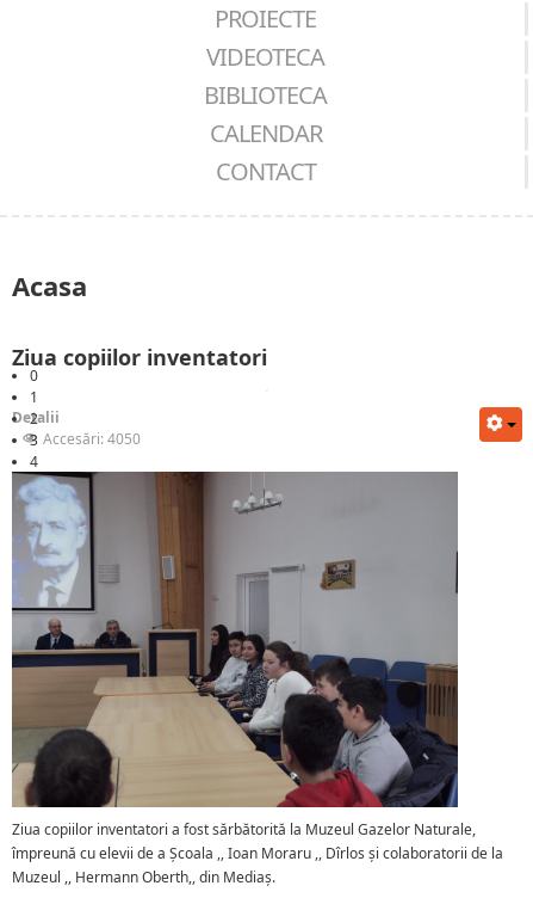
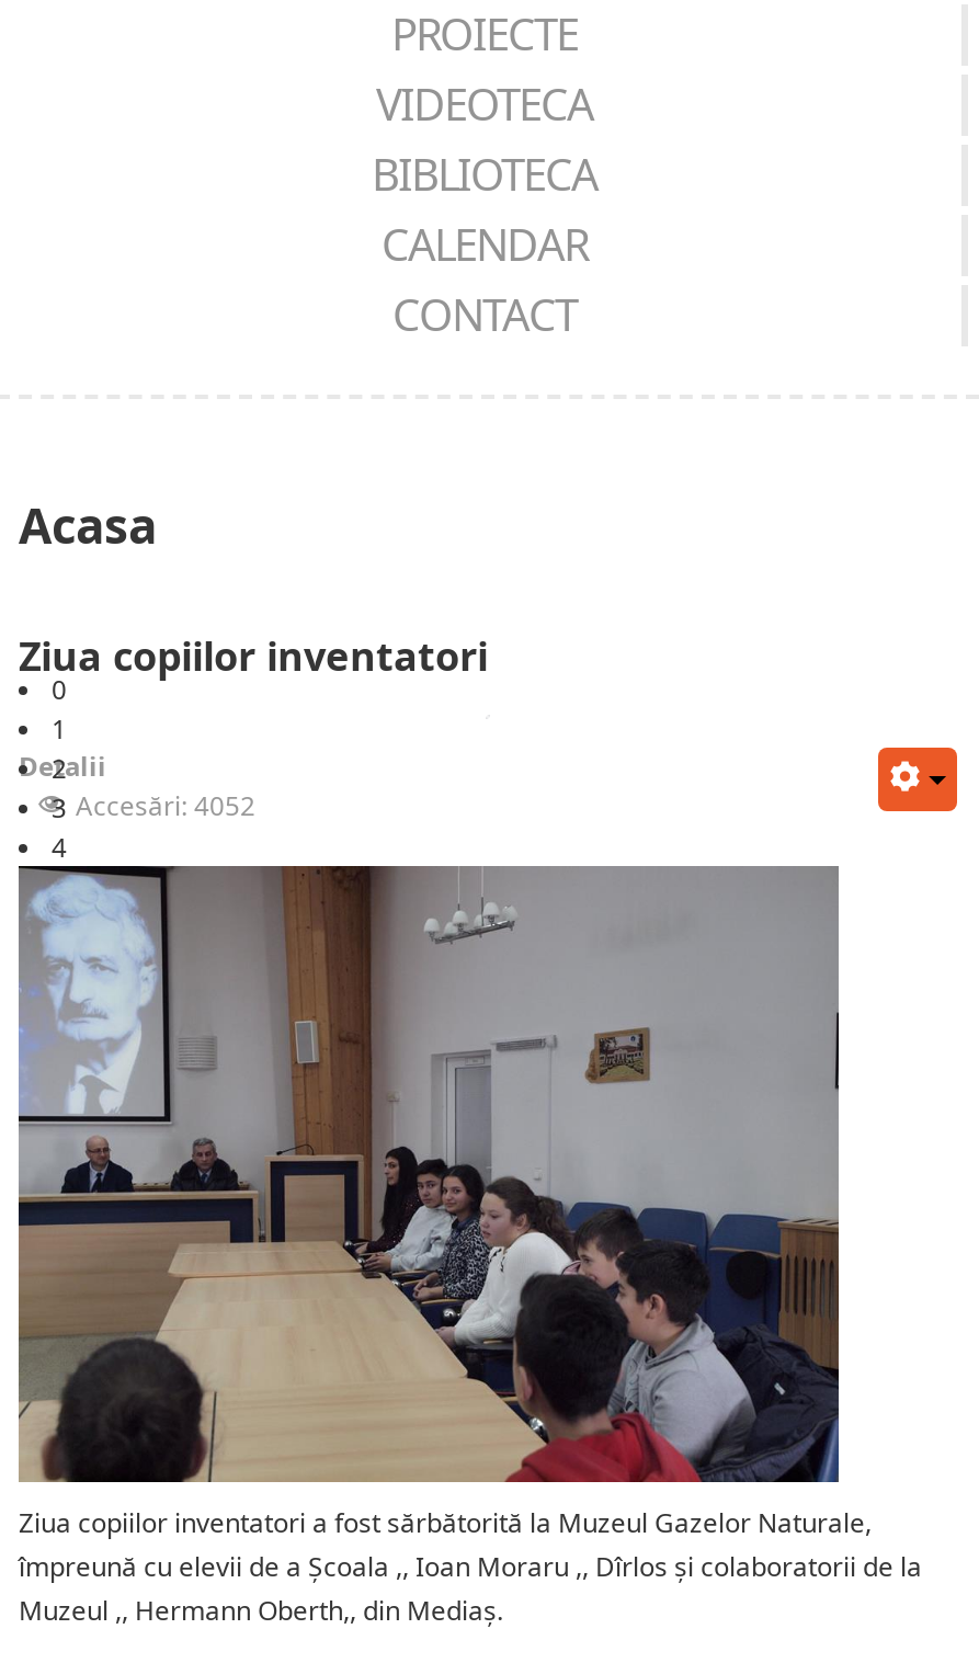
[30,429,141,451] 3 Accesări: 4050 -> [52,788,255,827] 3 Accesări: 4052

